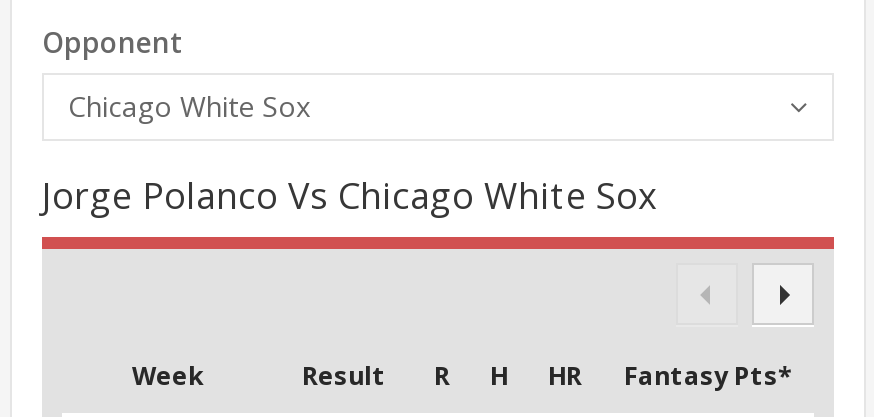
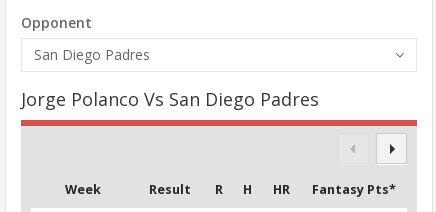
[68,87,310,125] Chicago White Sox -> [34,45,150,64] San Diego Padres
[42,171,656,219] Jorge Polanco Vs Chicago White Sox -> [21,87,319,111] Jorge Polanco Vs San Diego Padres

